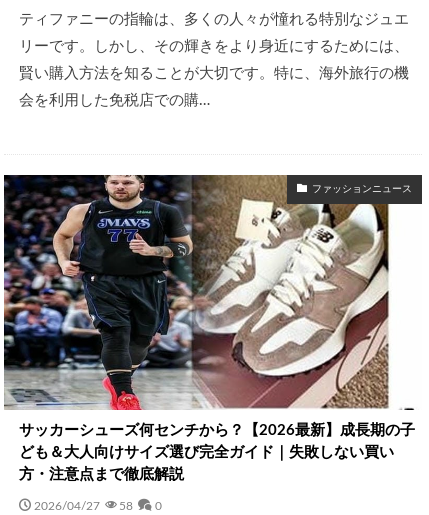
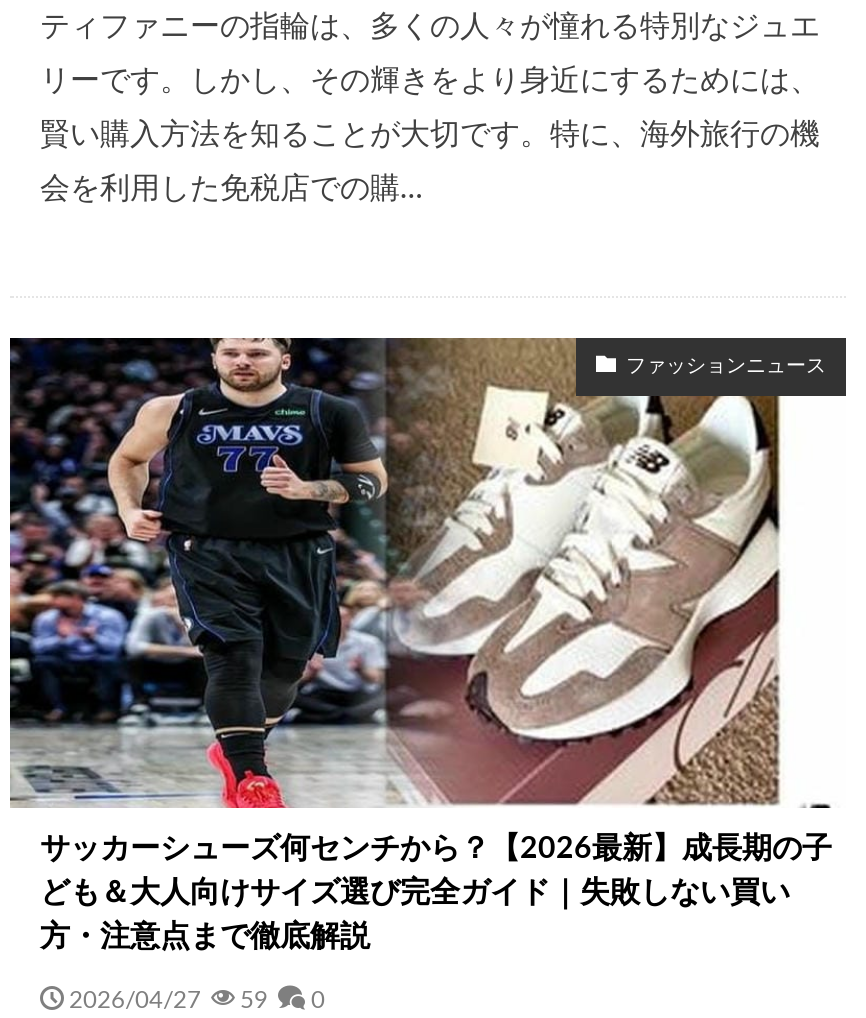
[33,499,161,511] 2026/04/27 58 0 -> [69,985,325,1009] 2026/04/27 59 0

